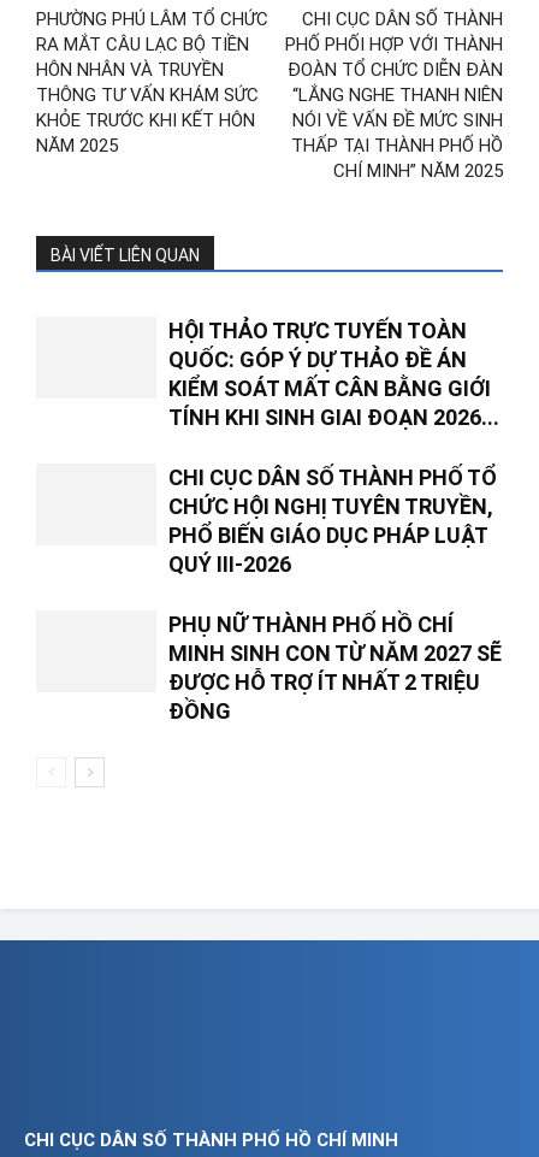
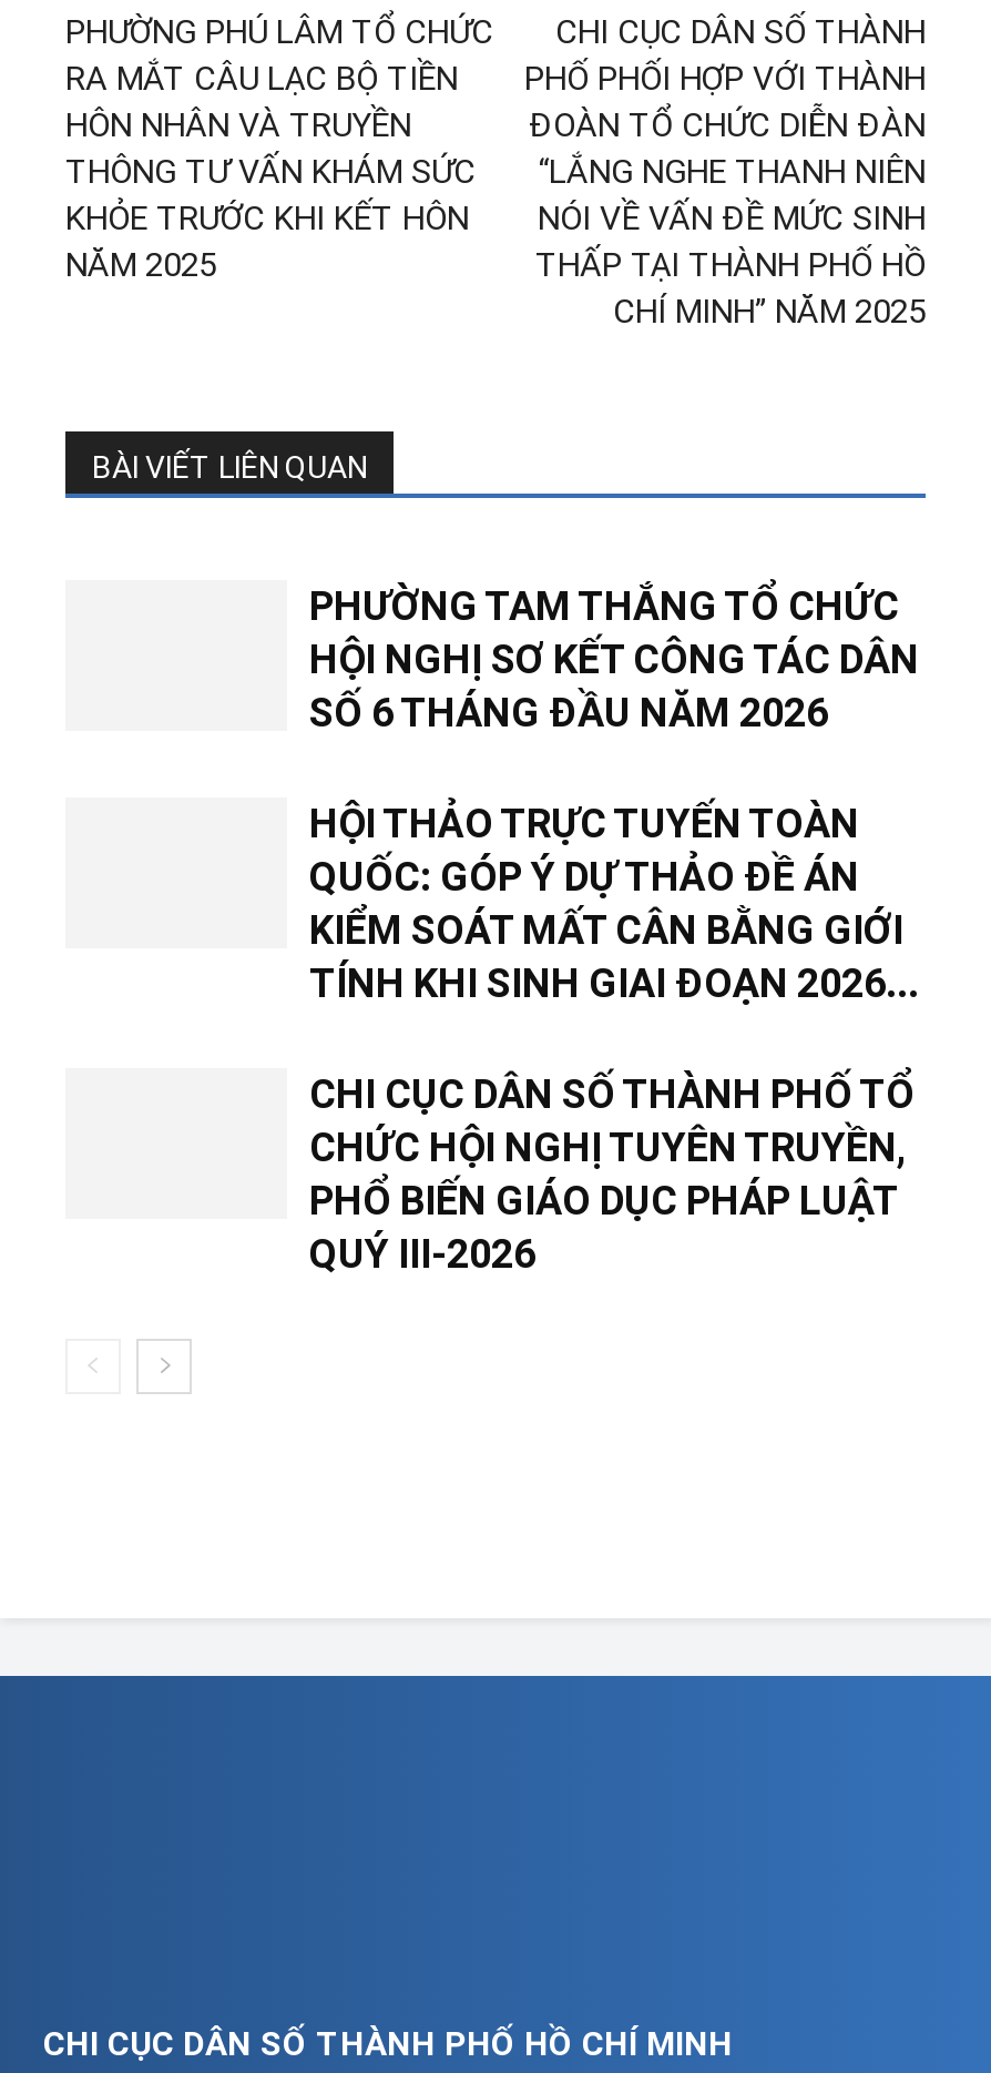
none -> [309,582,919,735] PHƯỜNG TAM THẮNG TỔ CHỨC | HỘI NGHỊ SƠ KẾT CÔNG TÁC DÂN | SỐ 6 THÁNG ĐẦU NĂM 2026
moved [168,317,499,576] -> [309,799,919,1276]: HỘI THẢO TRỰC TUYẾN TOÀN | QUỐC: GÓP Ý DỰ THẢO ĐỀ ÁN | KIỂM SOÁT MẤT CÂN BẰNG GIỚI | TÍNH KHI SINH GIAI ĐOẠN 2026... | CHI CỤC DÂN SỐ THÀNH PHỐ TỔ | CHỨC HỘI NGHỊ TUYÊN TRUYỀN, | PHỔ BIẾN GIÁO DỤC PHÁP LUẬT | QUÝ III-2026
[168,611,502,723] PHỤ NỮ THÀNH PHỐ HỒ CHÍ | MINH SINH CON TỪ NĂM 2027 SẼ | ĐƯỢC HỖ TRỢ ÍT NHẤT 2 TRIỆU | ĐỒNG -> none

